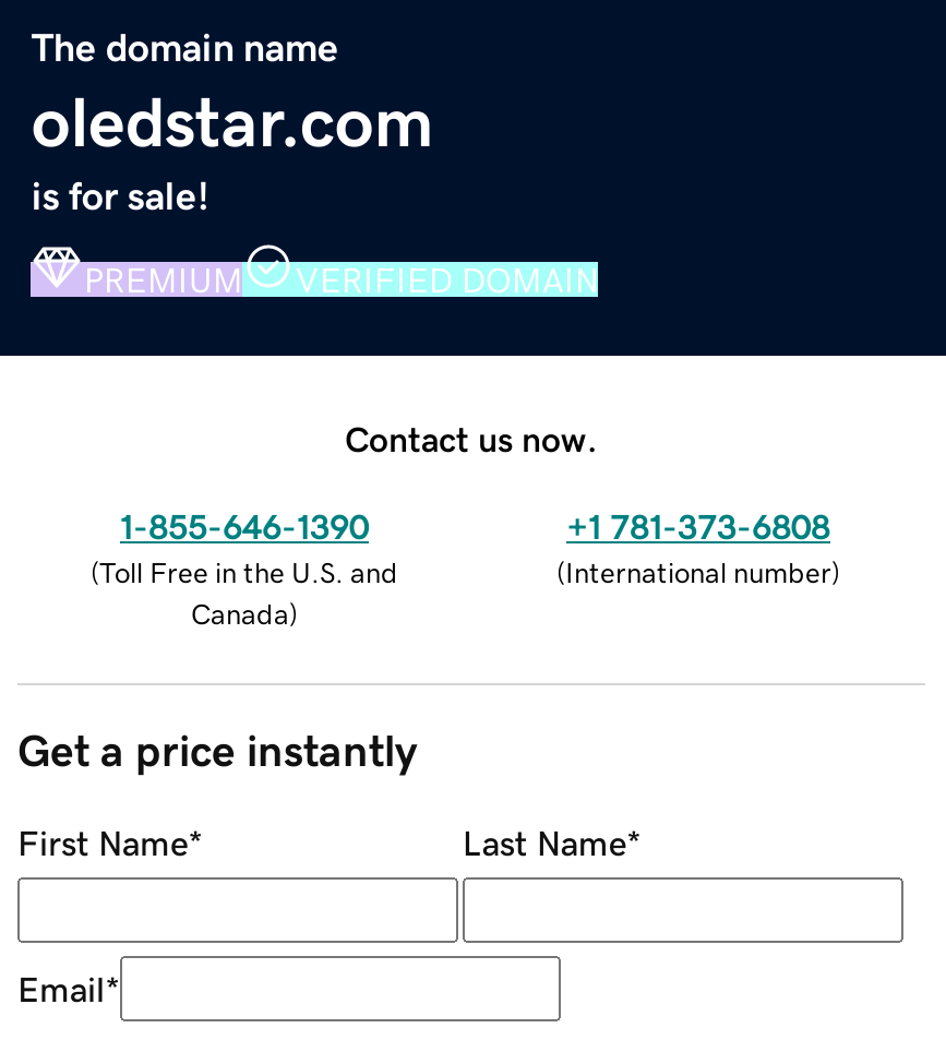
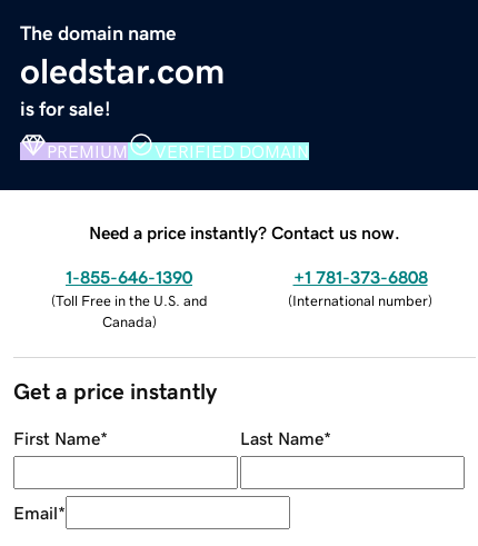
[345,420,598,455] Contact us now. -> [89,223,400,241] Need a price instantly? Contact us now.

